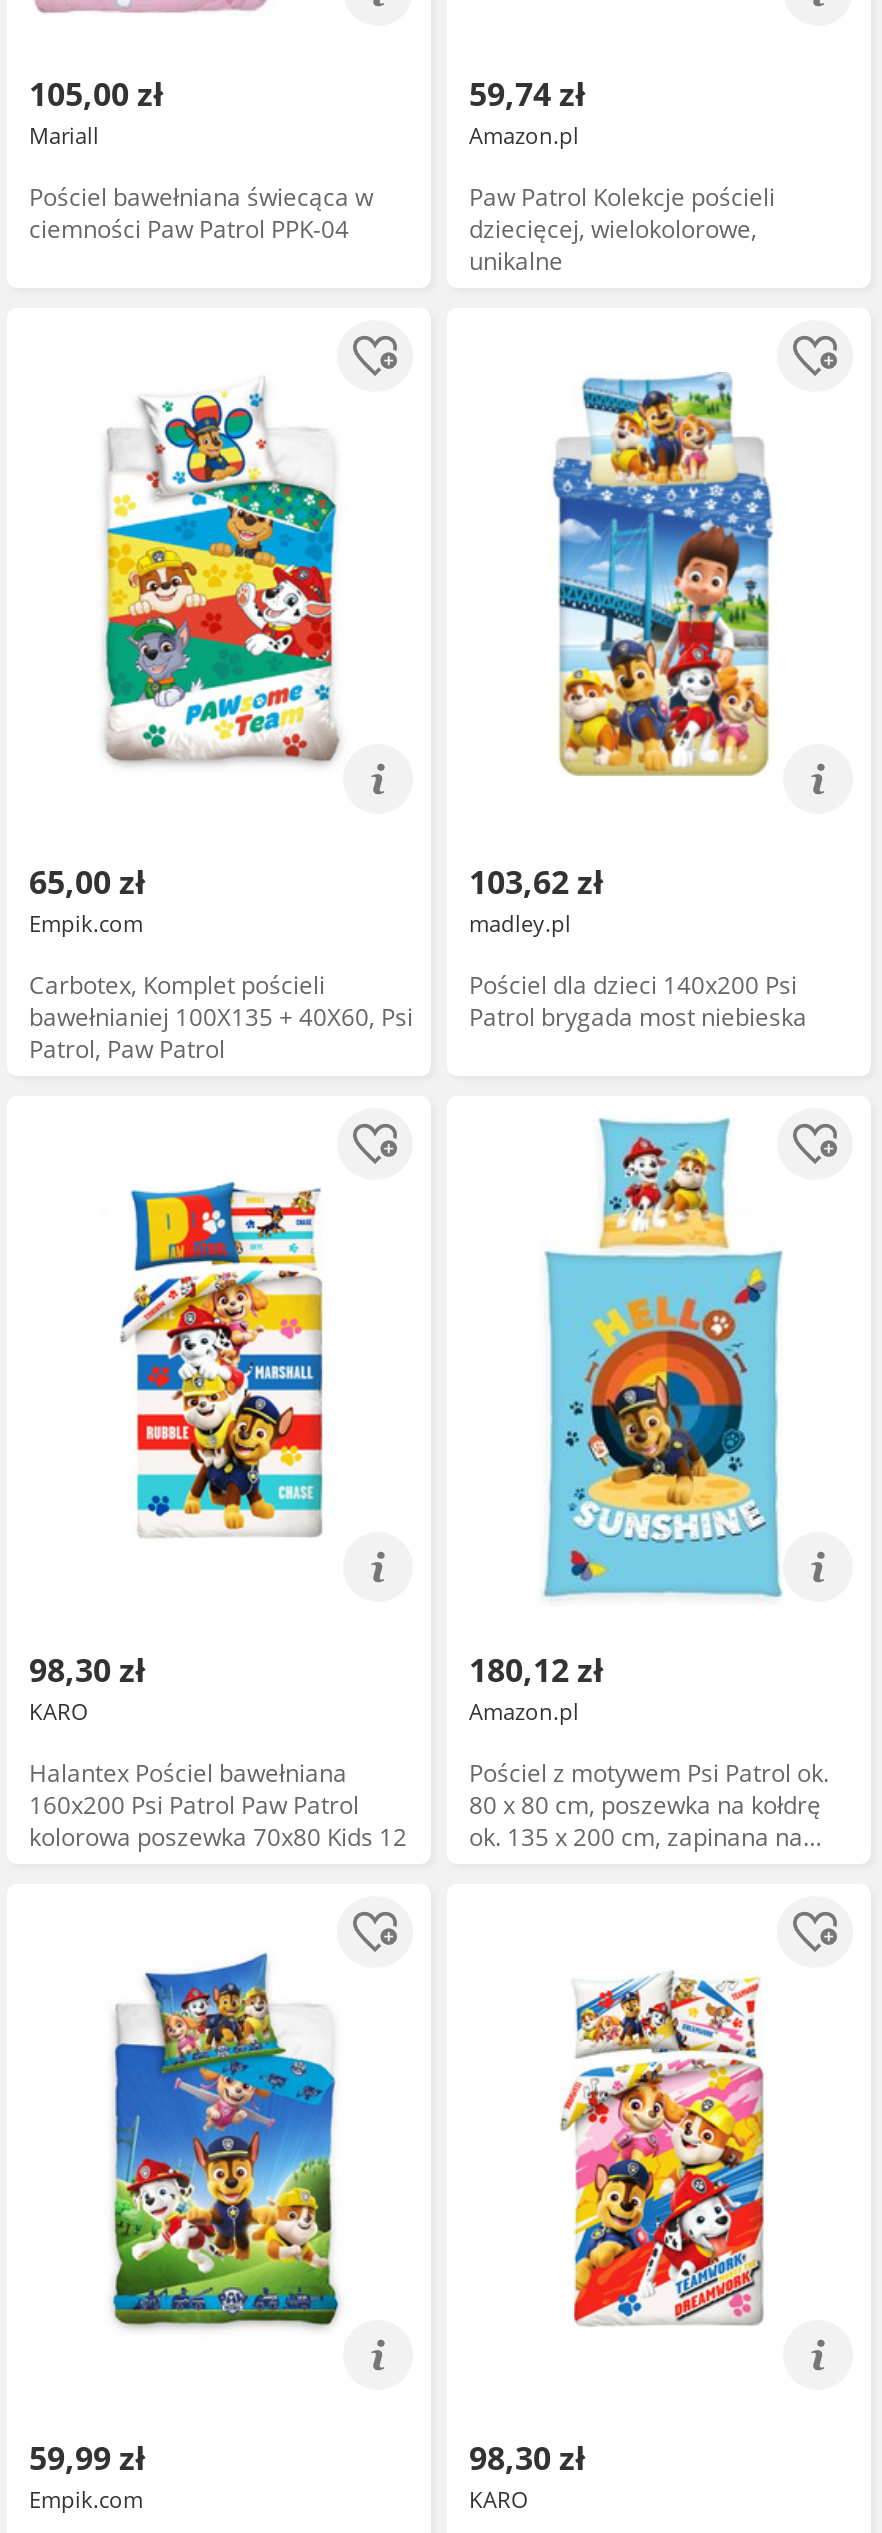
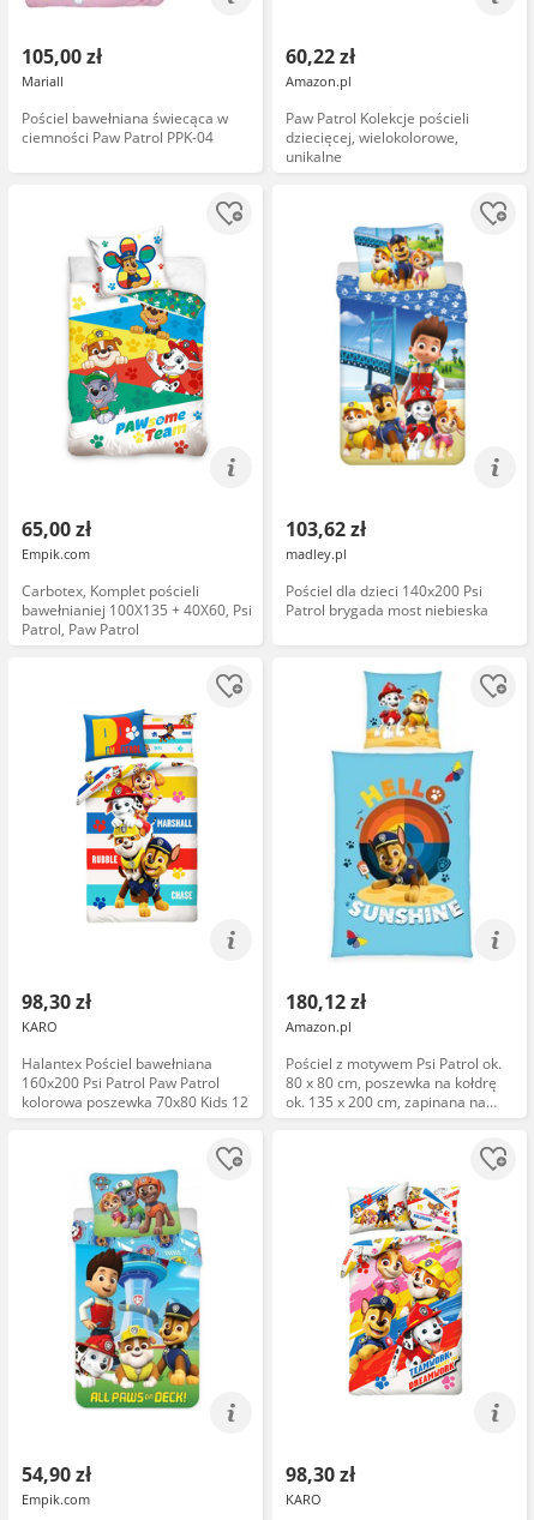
[469,72,585,116] 59,74 zł -> [286,43,355,70] 60,22 zł
[111,1950,341,2348] [image] -> [72,1168,208,1410] [image]
[29,2436,145,2480] 59,99 zł -> [22,1461,91,1488] 54,90 zł

